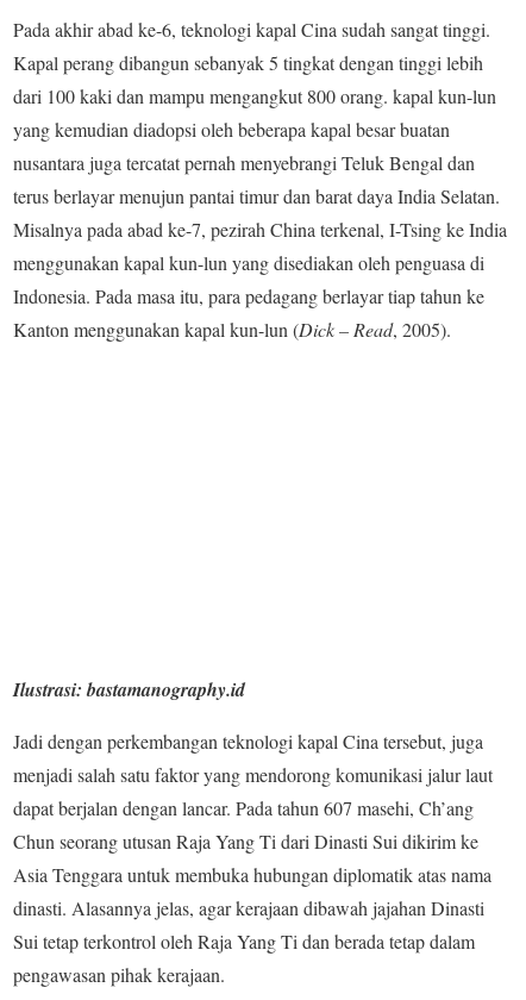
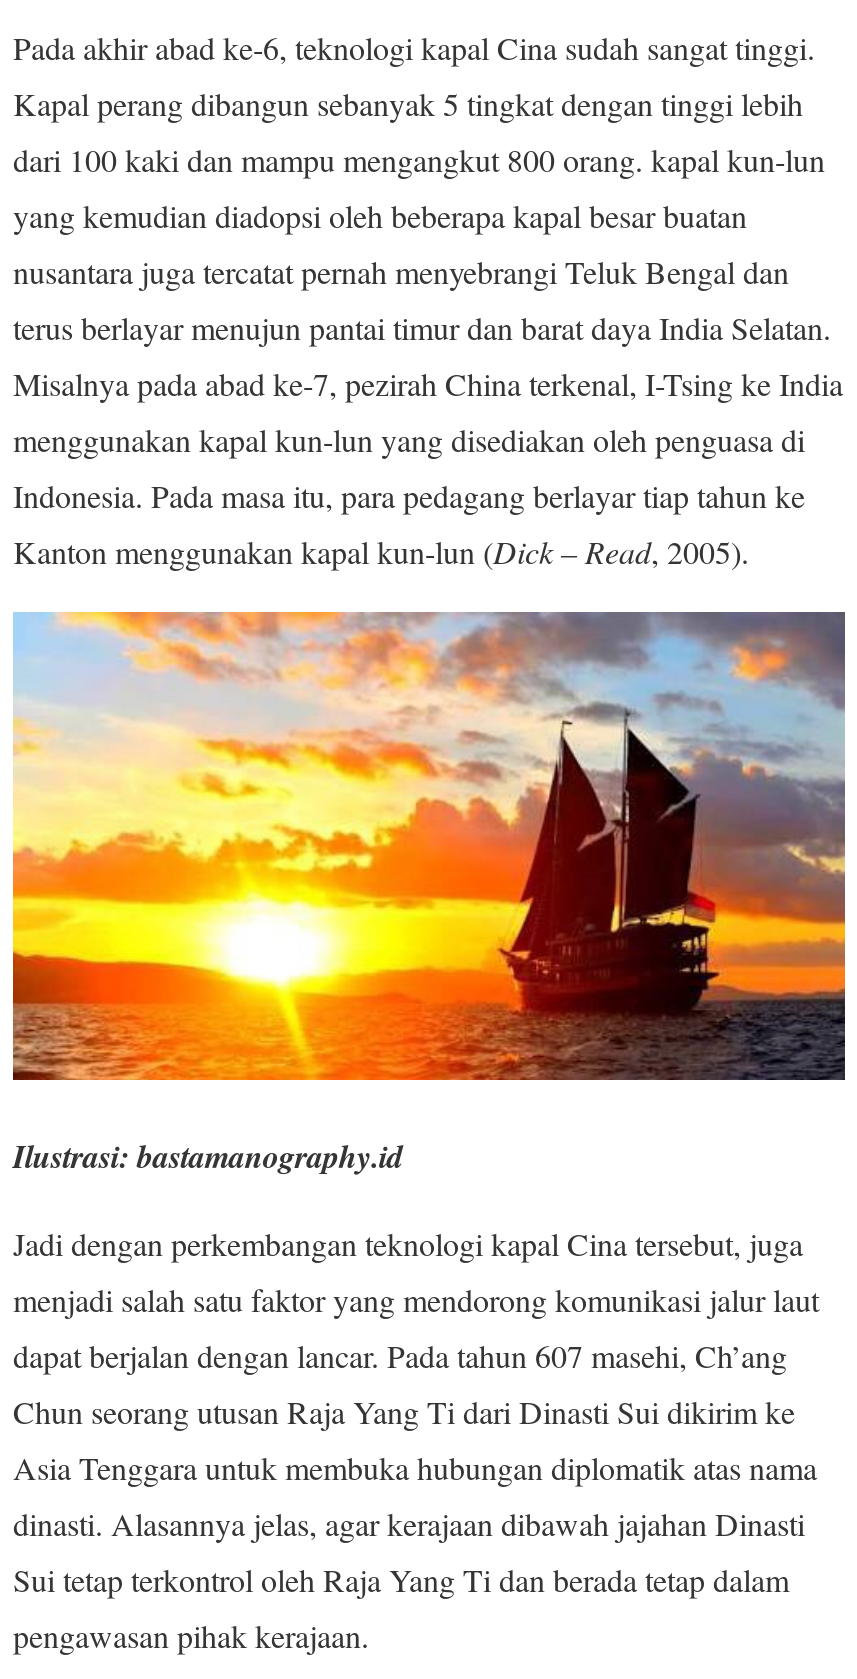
none -> [11,610,847,1082] [image]

